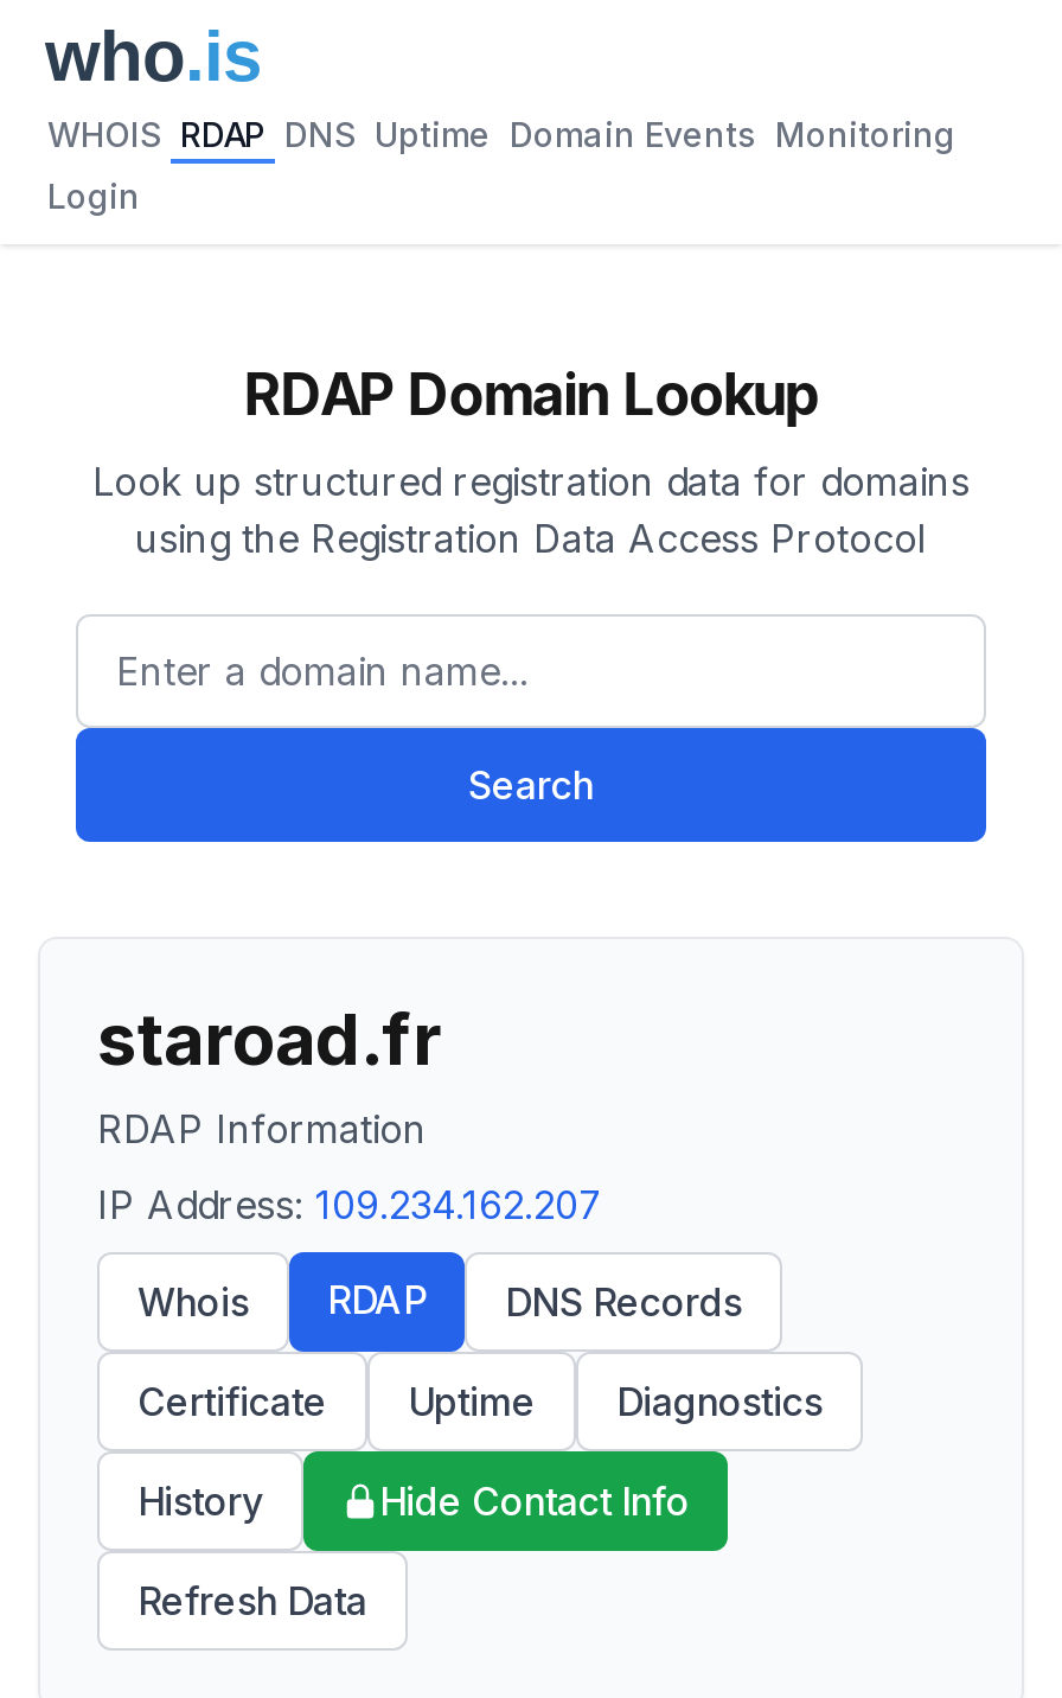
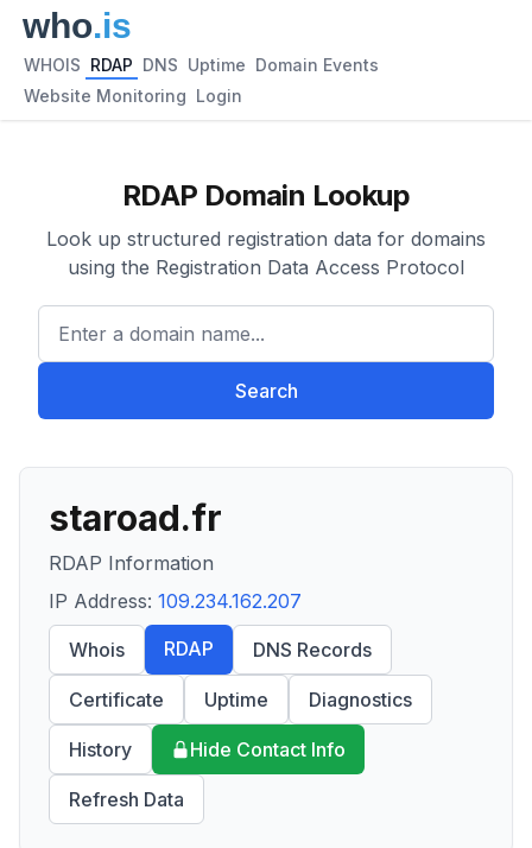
[47,114,955,154] WHOIS RDAP DNS Uptime Domain Events Monitoring -> [24,55,379,75] WHOIS RDAP DNS Uptime Domain Events
[47,175,140,216] Login -> [24,86,242,106] Website Monitoring Login

